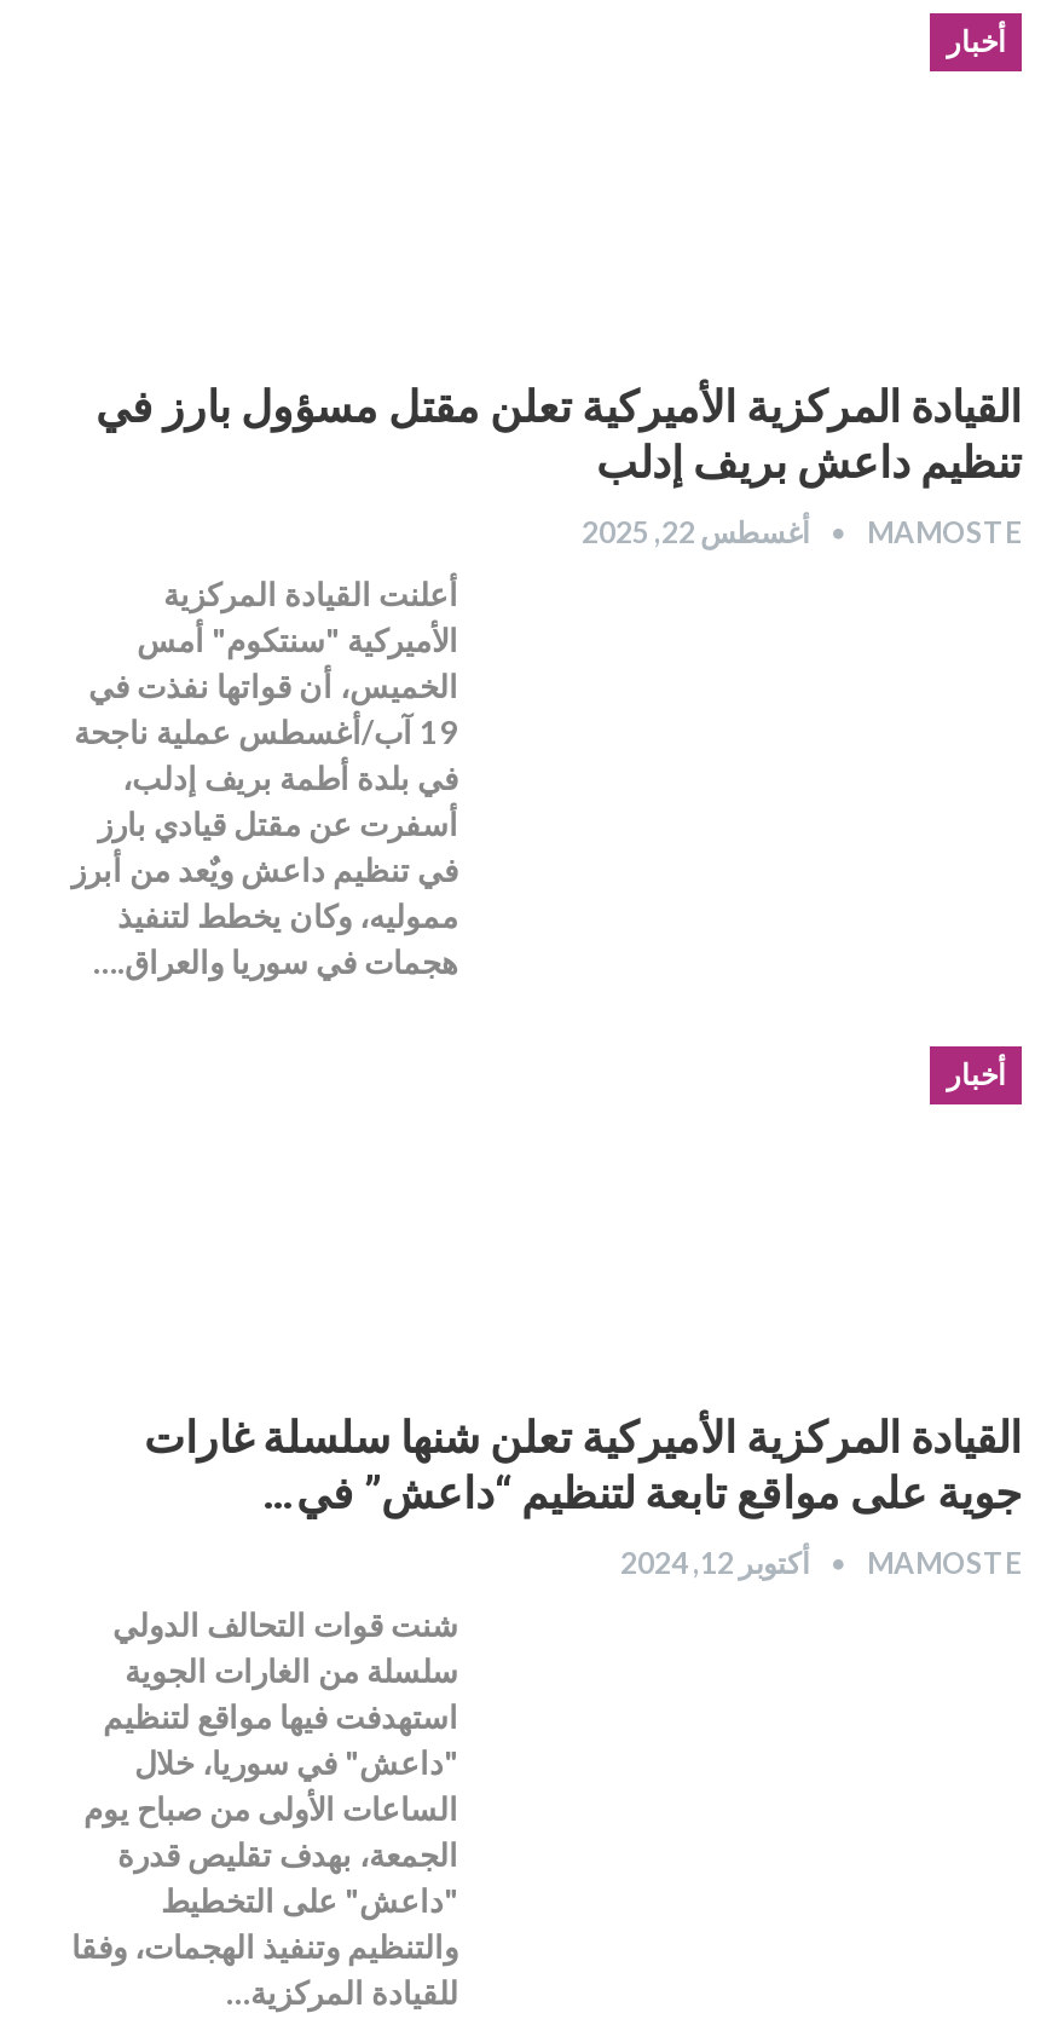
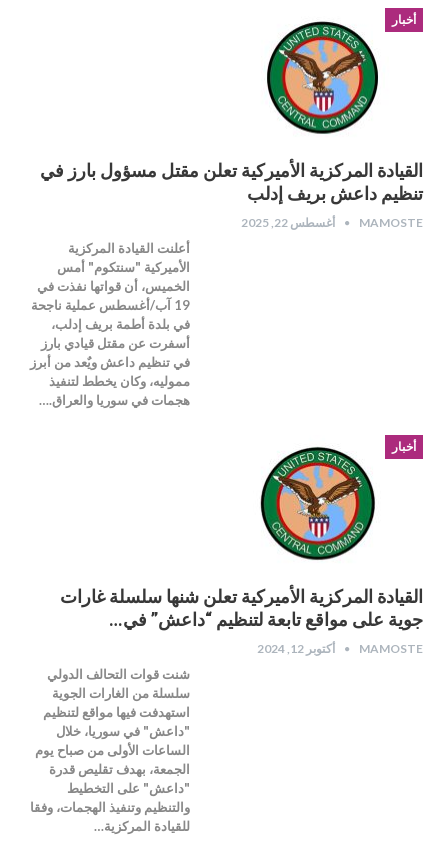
none -> [266,20,379,135] [image]
none -> [260,446,376,561] [image]

